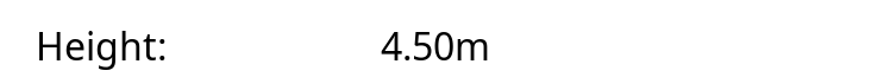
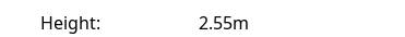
[381,20,490,72] 4.50m -> [199,11,249,35] 2.55m

